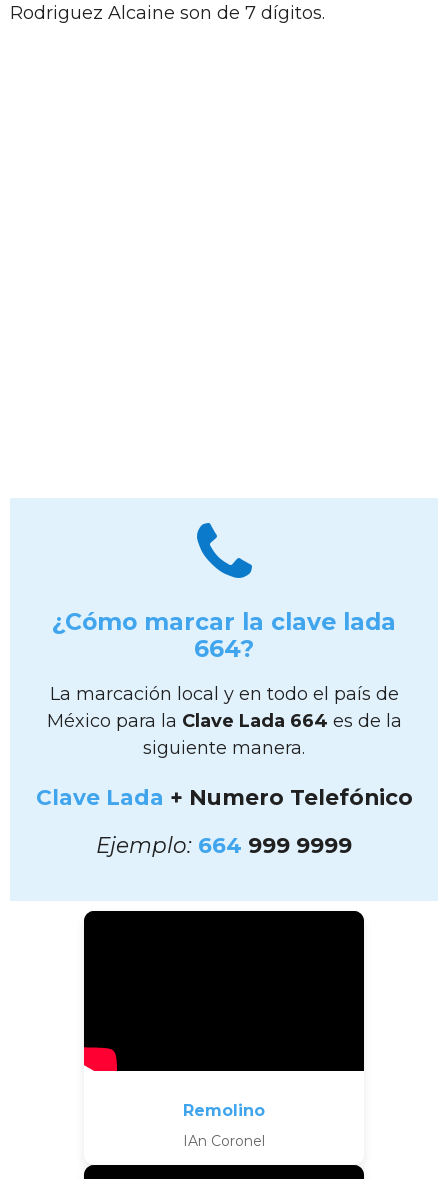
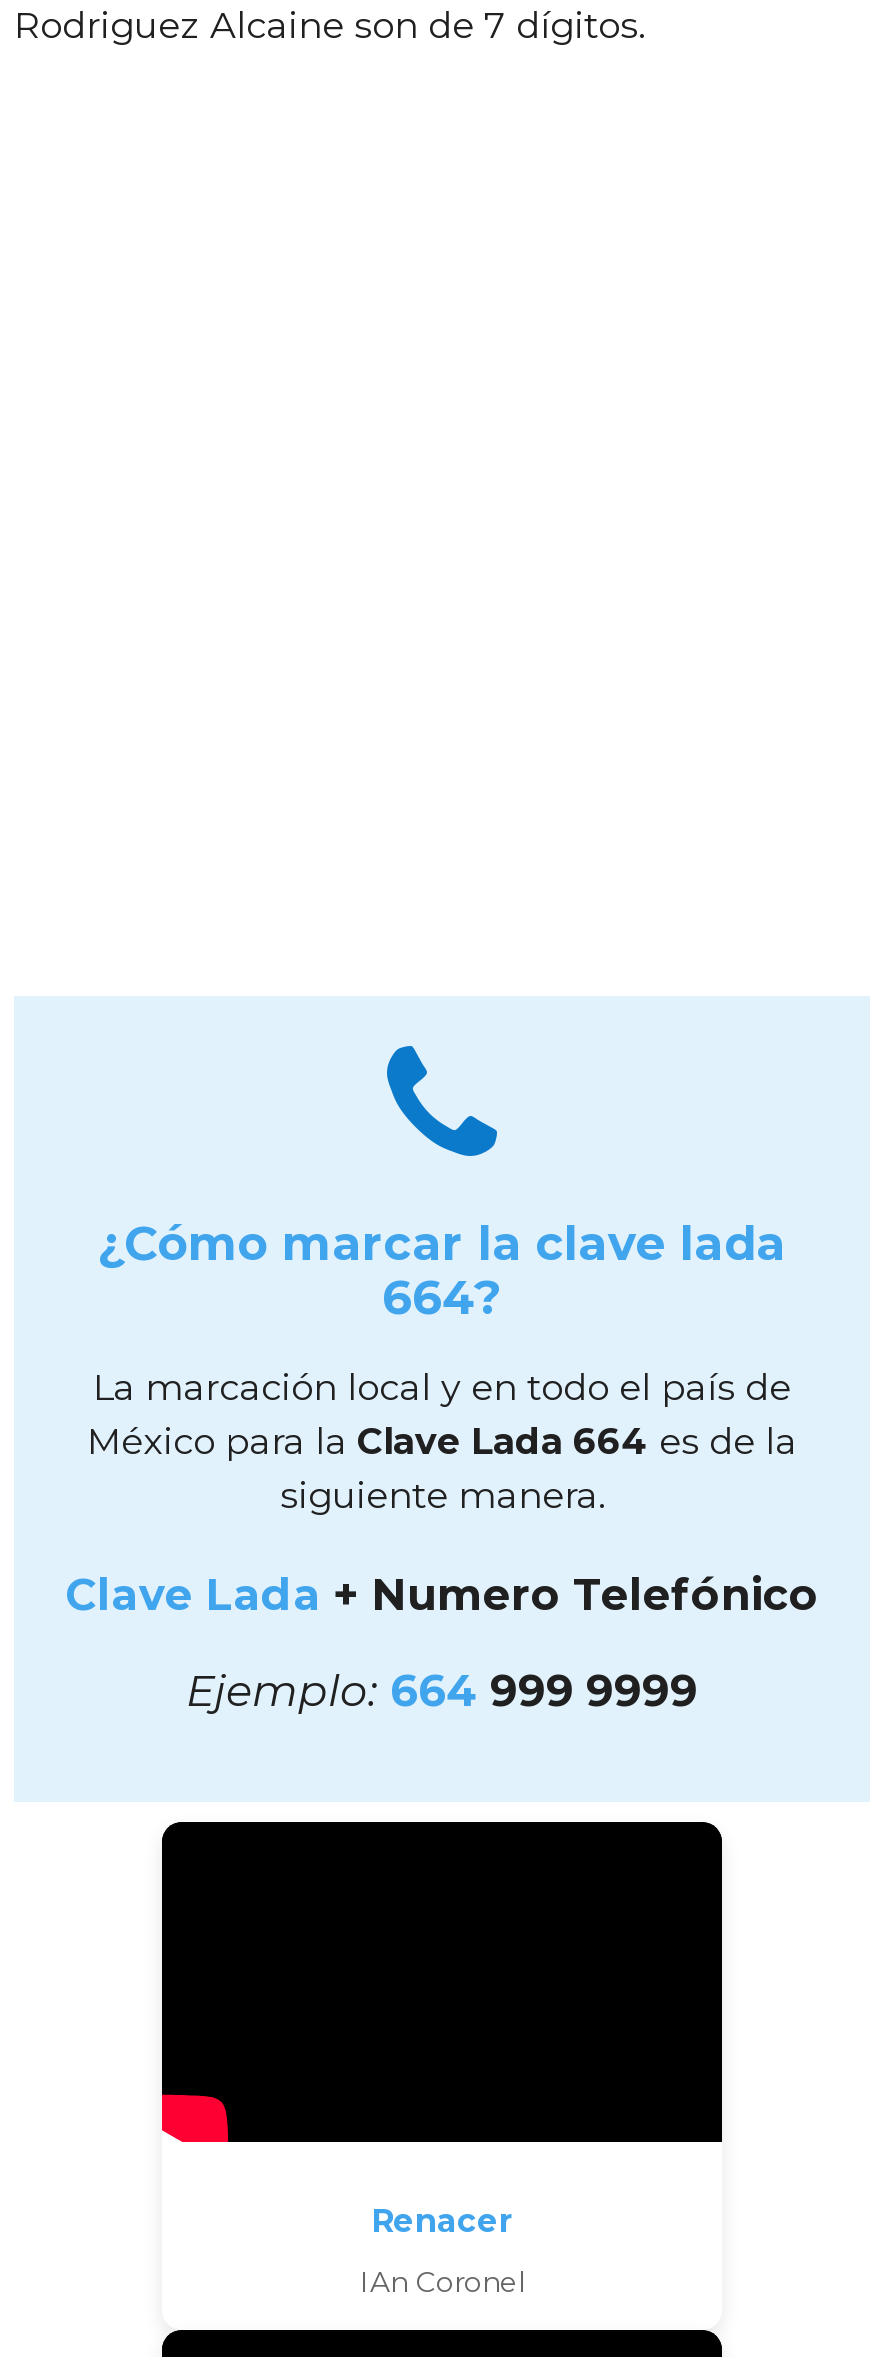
[183,1101,265,1120] Remolino -> [371,2202,513,2240] Renacer

